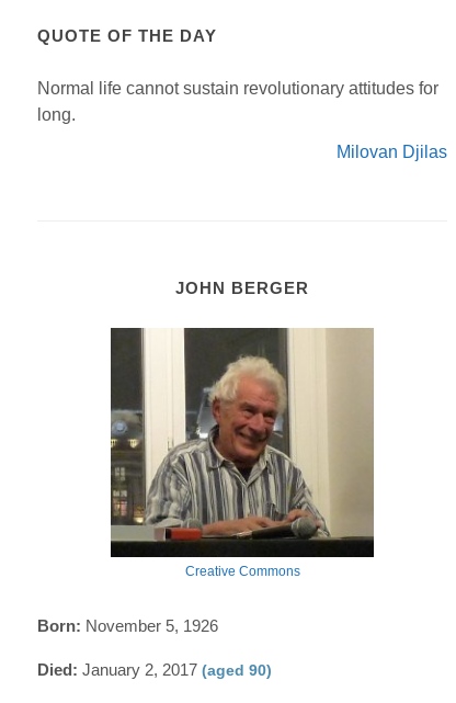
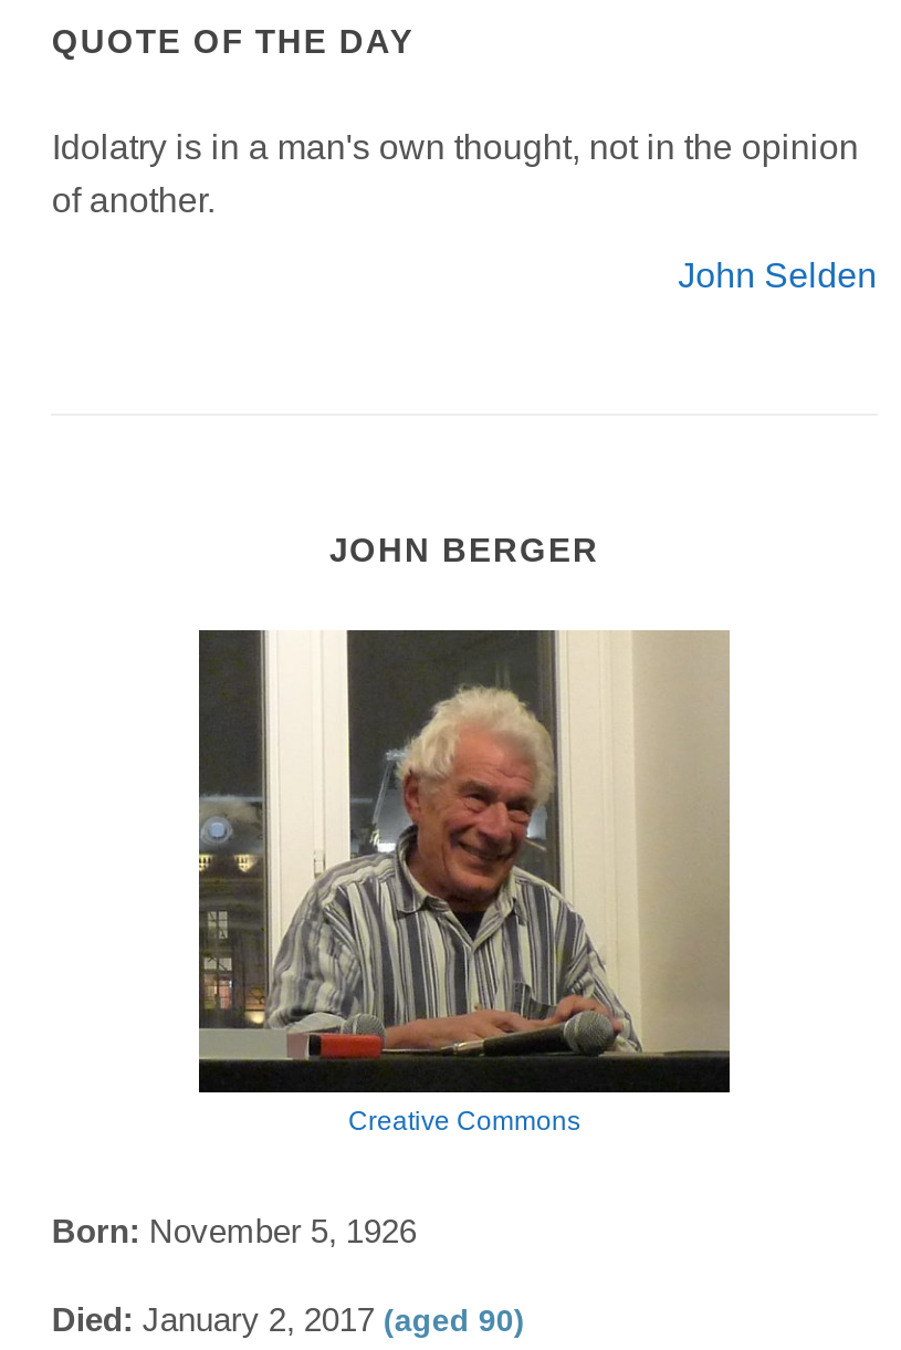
[38,79,439,123] Normal life cannot sustain revolutionary attitudes for | long. -> [52,127,859,218] Idolatry is in a man's own thought, not in the opinion | of another.
[336,142,447,161] Milovan Djilas -> [678,256,877,293] John Selden

